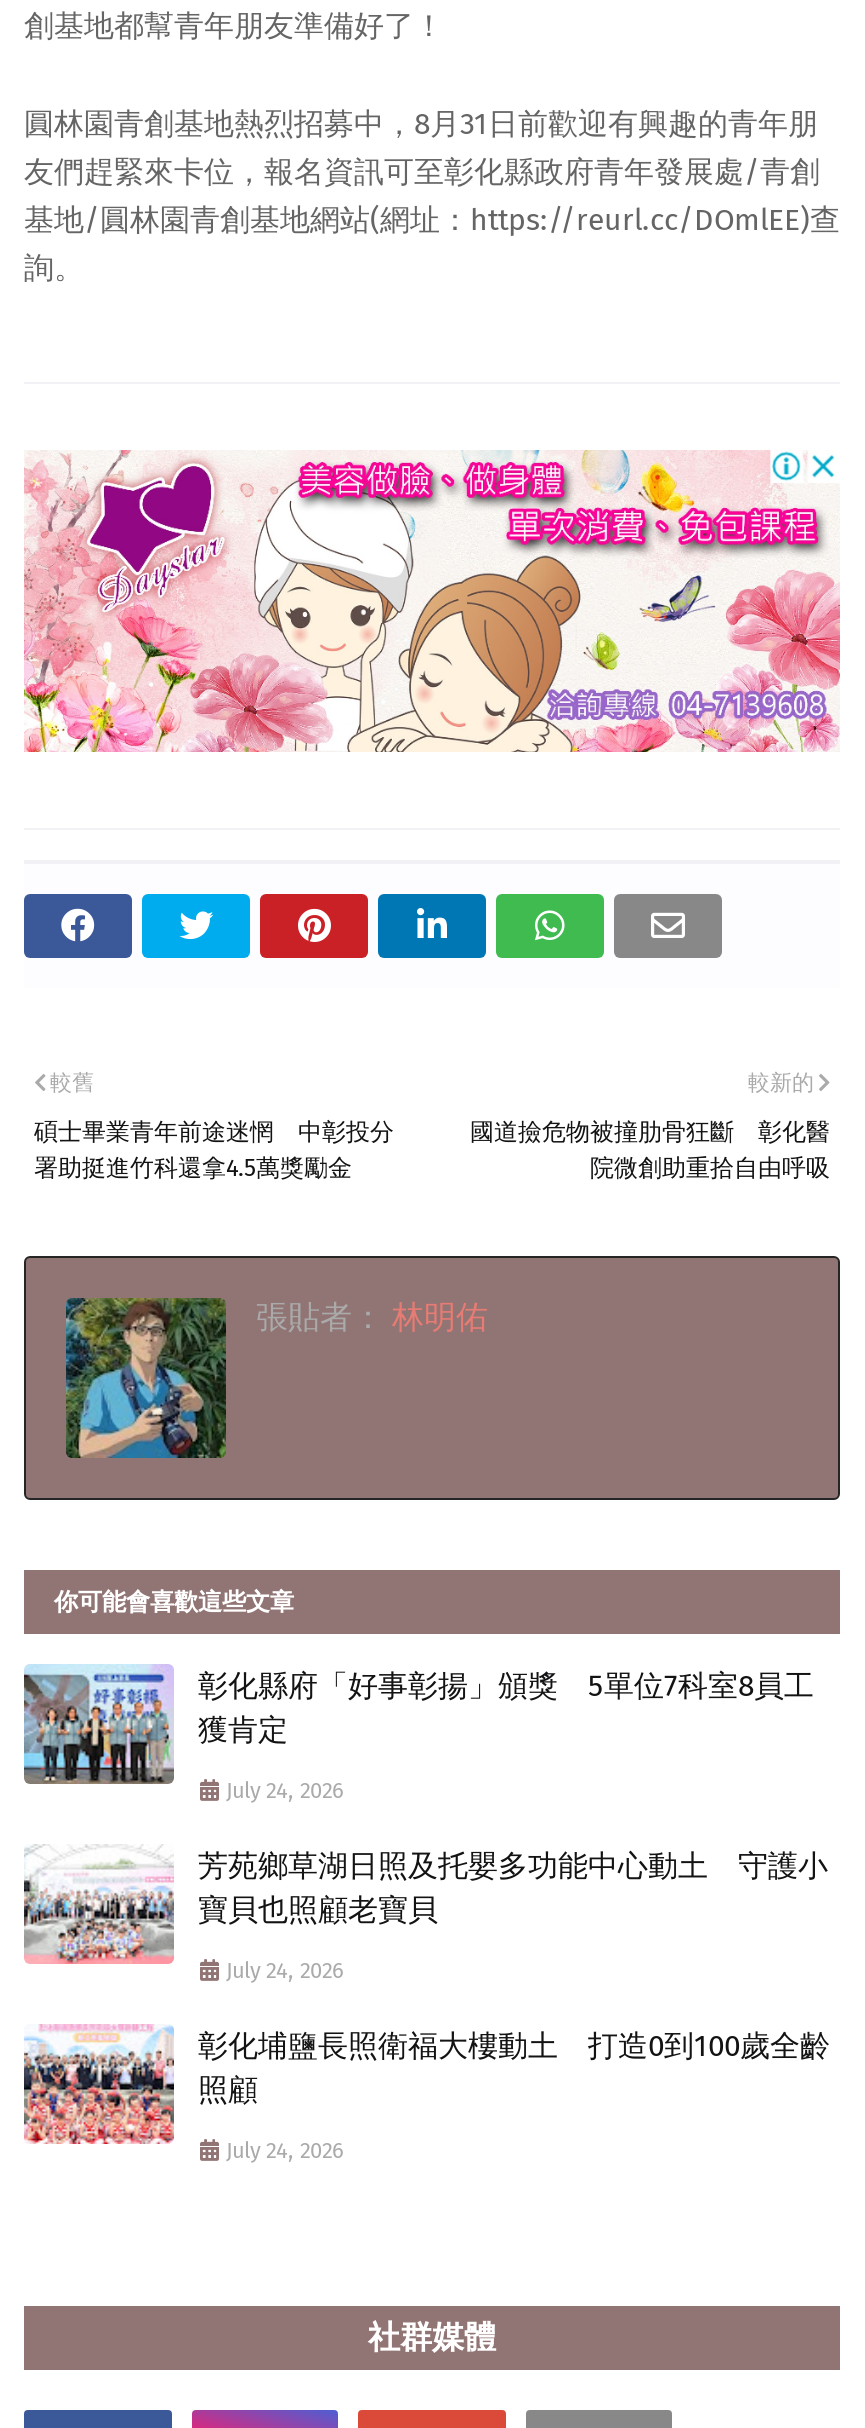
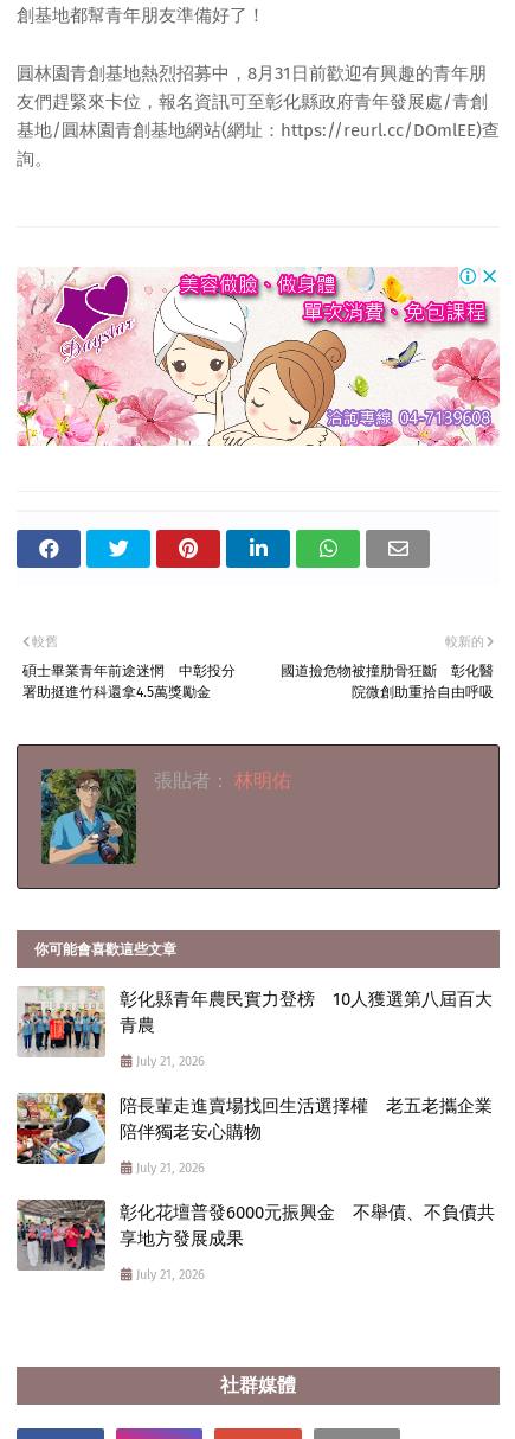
[22,1664,814,1784] [image] | 彰化縣府「好事彰揚」頒獎 5單位7科室8員工 | 獲肯定 -> [17,986,493,1056] [image] | 彰化縣青年農民實力登榜 10人獲選第八屆百大 | 青農
[226,1777,344,1803] July 24, 2026 -> [136,1053,205,1069] July 21, 2026
[22,1844,828,1966] [image] | 芳苑鄉草湖日照及托嬰多功能中心動土 守護小 | 寶貝也照顧老寶貝 -> [15,1092,493,1165] [image] | 陪長輩走進賣場找回生活選擇權 老五老攜企業 | 陪伴獨老安心購物
[226,1957,344,1983] July 24, 2026 -> [136,1160,205,1175] July 21, 2026
[22,2024,830,2144] [image] | 彰化埔鹽長照衛福大樓動土 打造0到100歲全齡 | 照顧 -> [15,1198,495,1271] [image] | 彰化花壇普發6000元振興金 不舉債、不負債共 | 享地方發展成果
[226,2137,344,2163] July 24, 2026 -> [136,1267,205,1282] July 21, 2026

